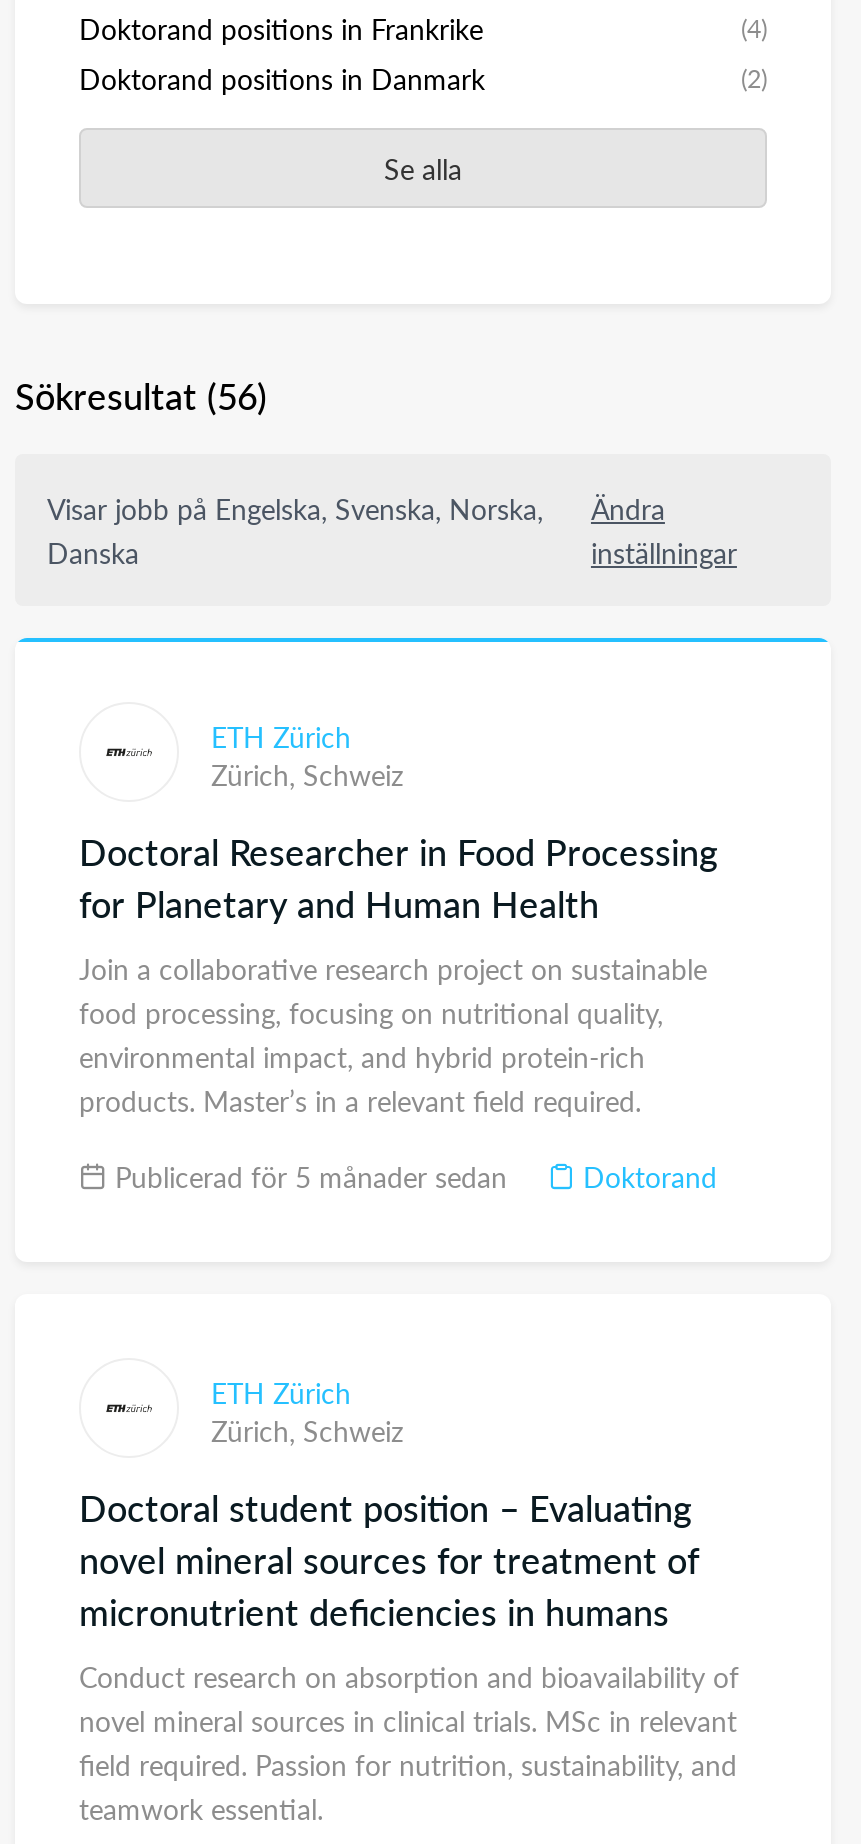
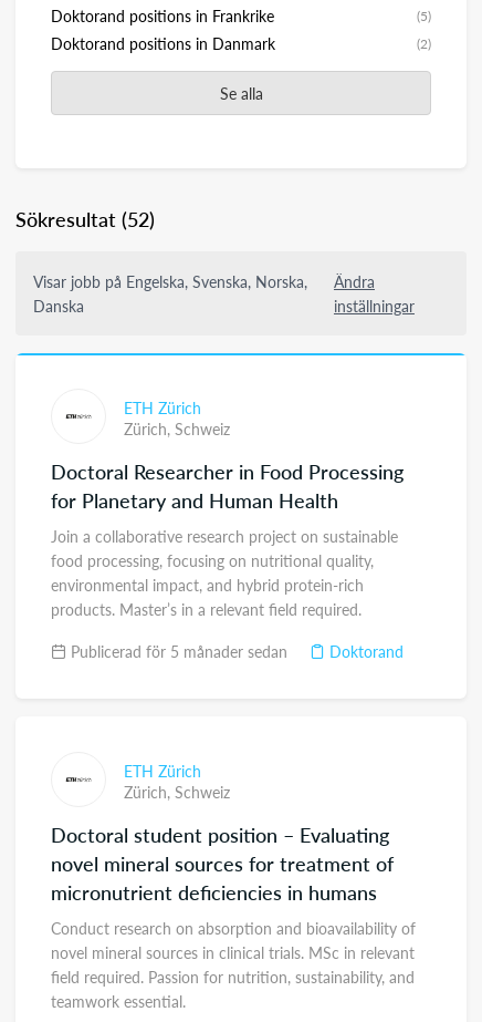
[741,10,767,46] (4) -> [417,6,431,25] (5)
[15,370,267,420] Sökresultat (56) -> [15,205,155,233] Sökresultat (52)

